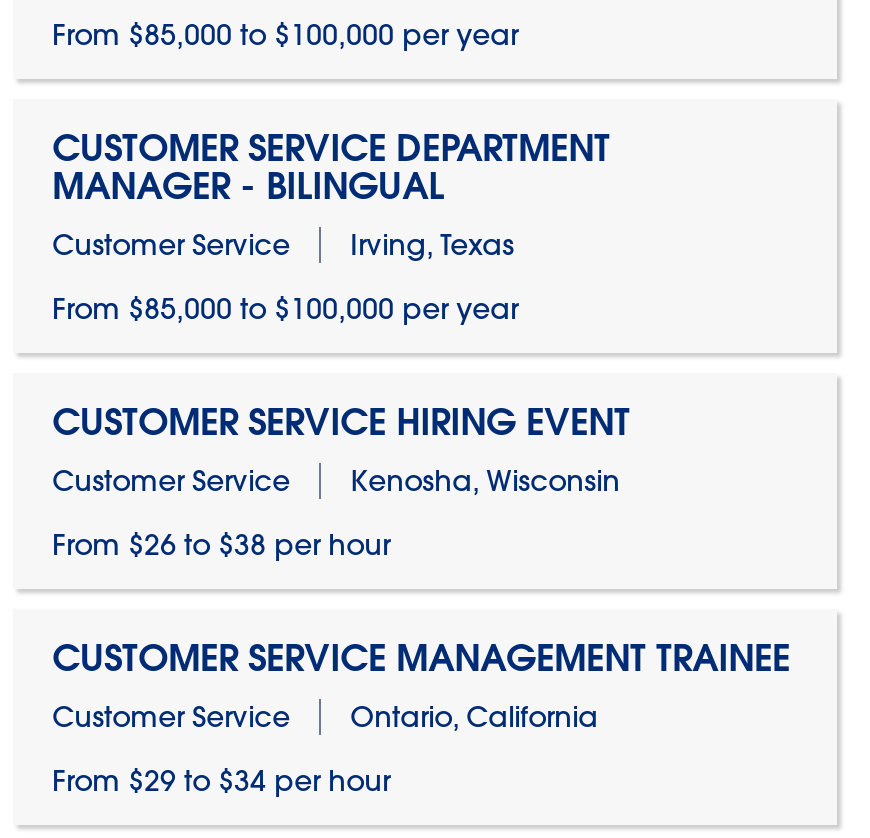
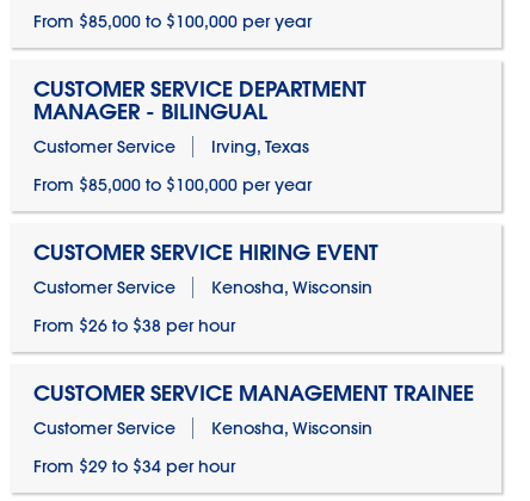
[350,699,598,735] Ontario, California -> [211,417,372,439] Kenosha, Wisconsin

